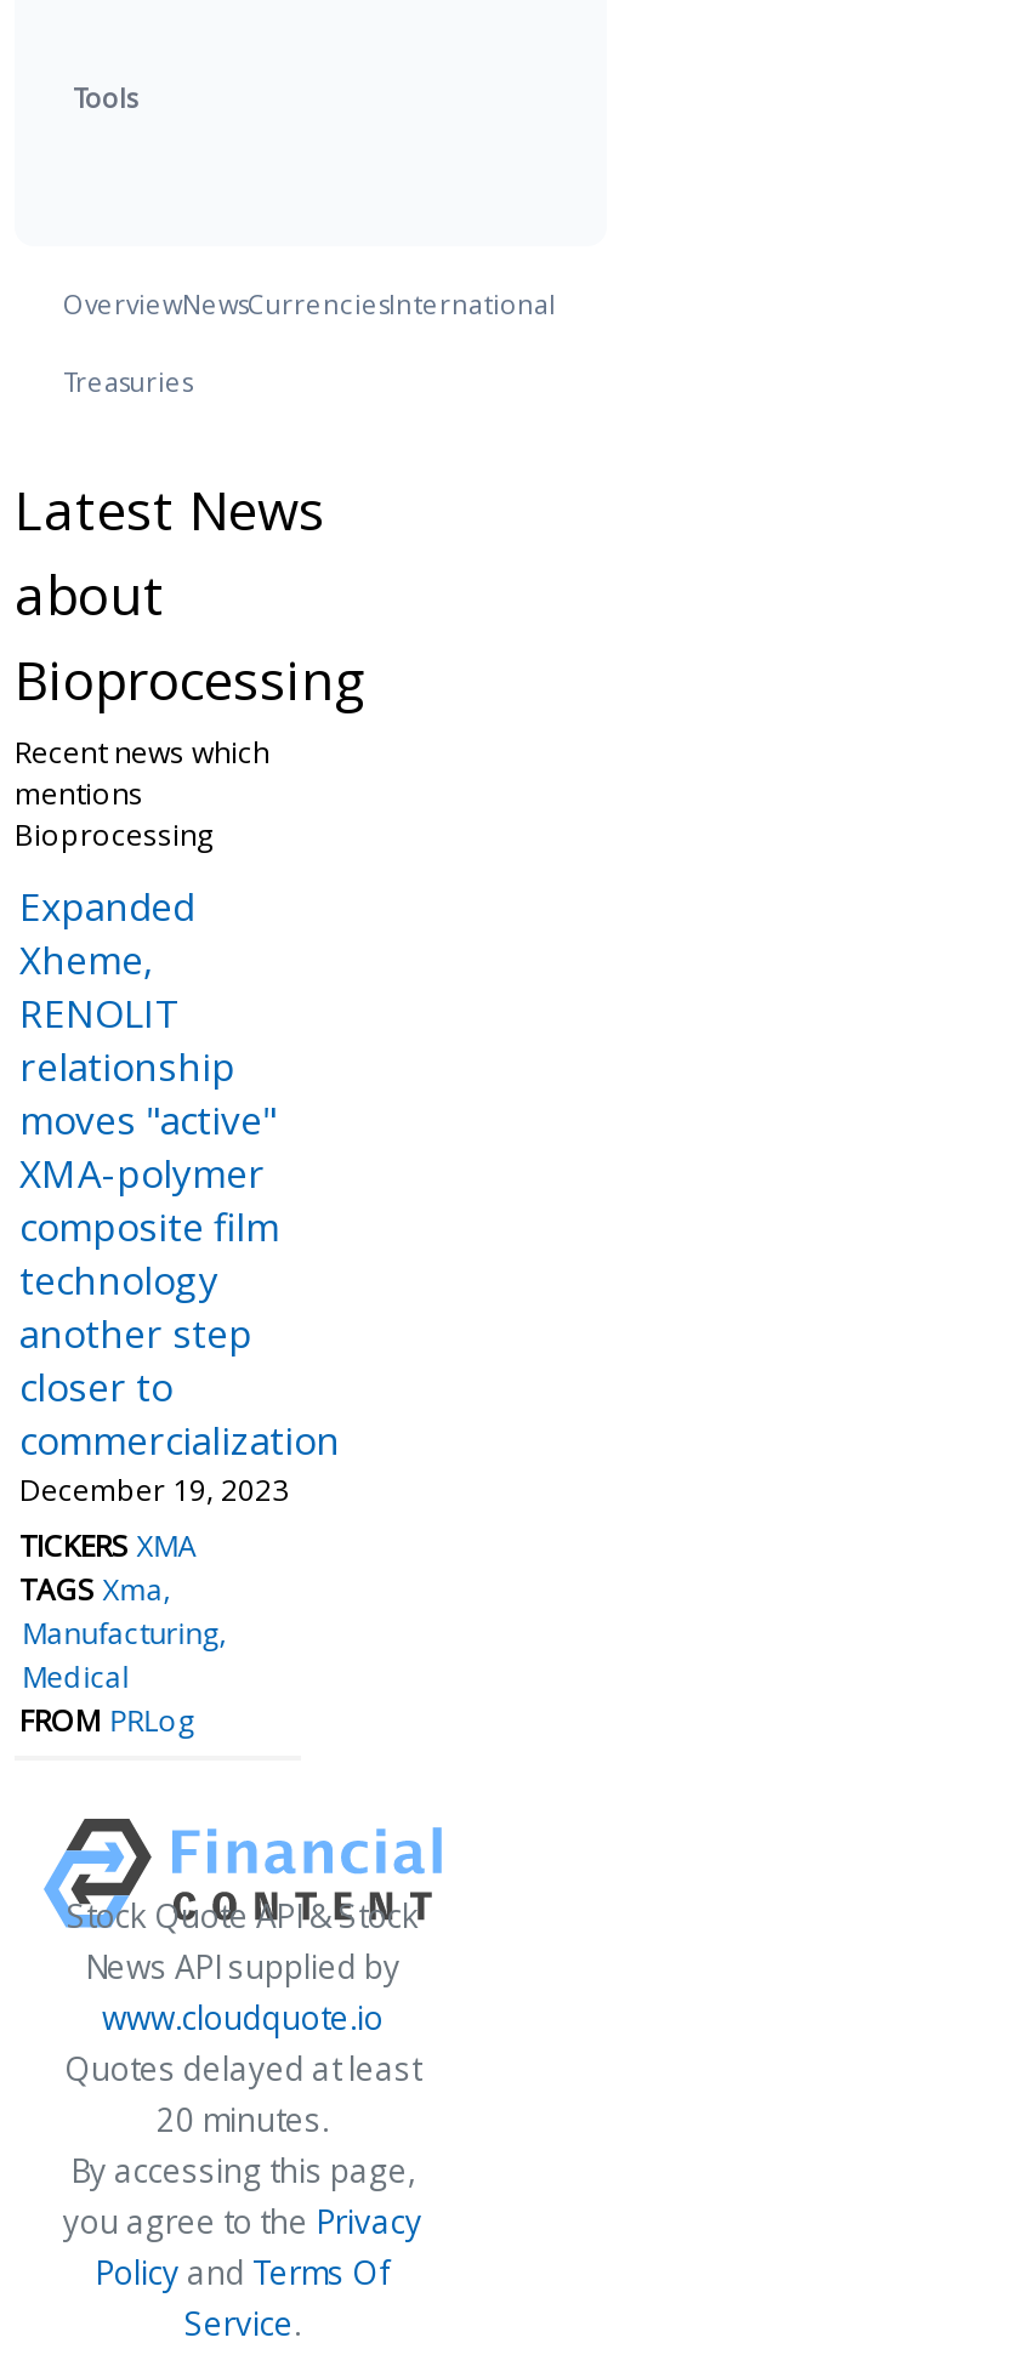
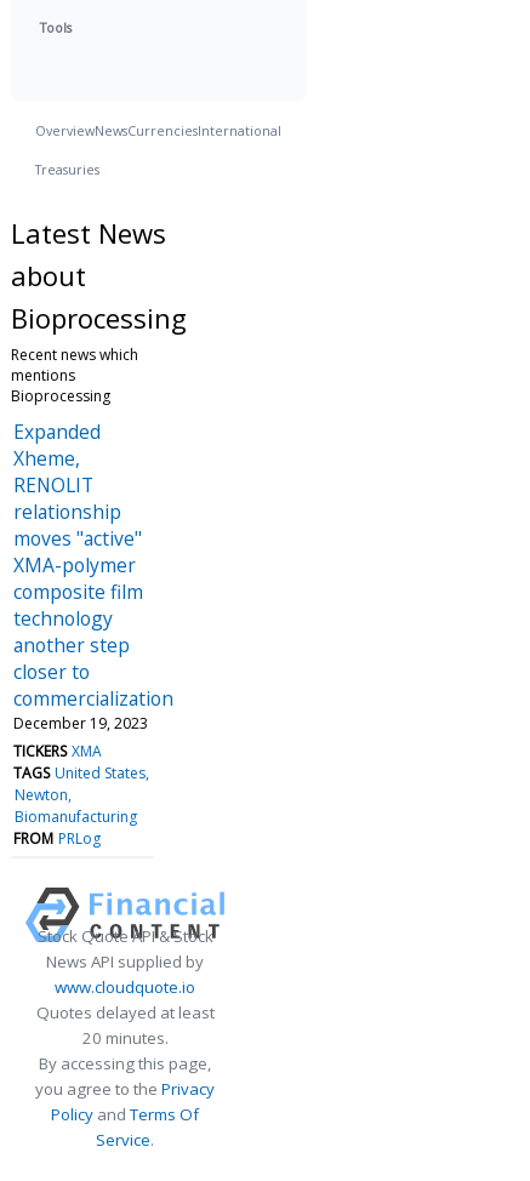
[19,1568,219,1697] TAGS Xma | Manufacturing | Medical -> [13,762,146,827] TAGS United States | Newton | Biomanufacturing

